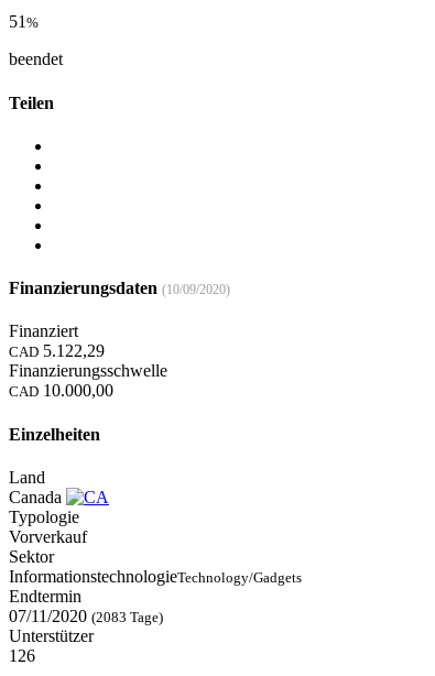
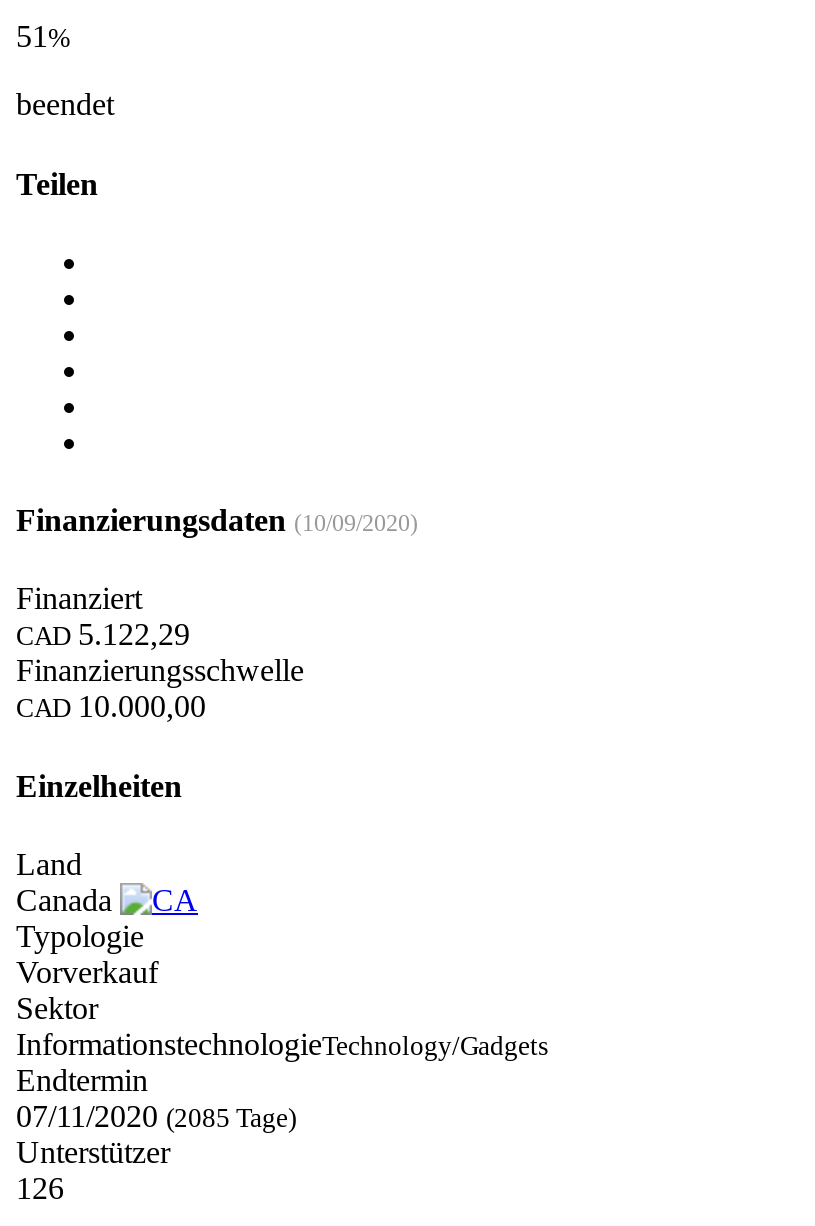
[9,607,163,625] 07/11/2020 (2083 Tage) -> [16,1099,296,1133] 07/11/2020 (2085 Tage)

